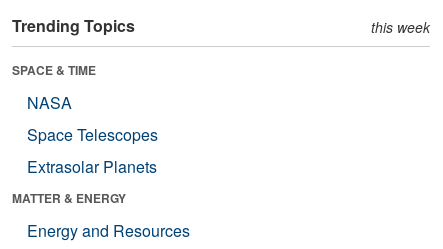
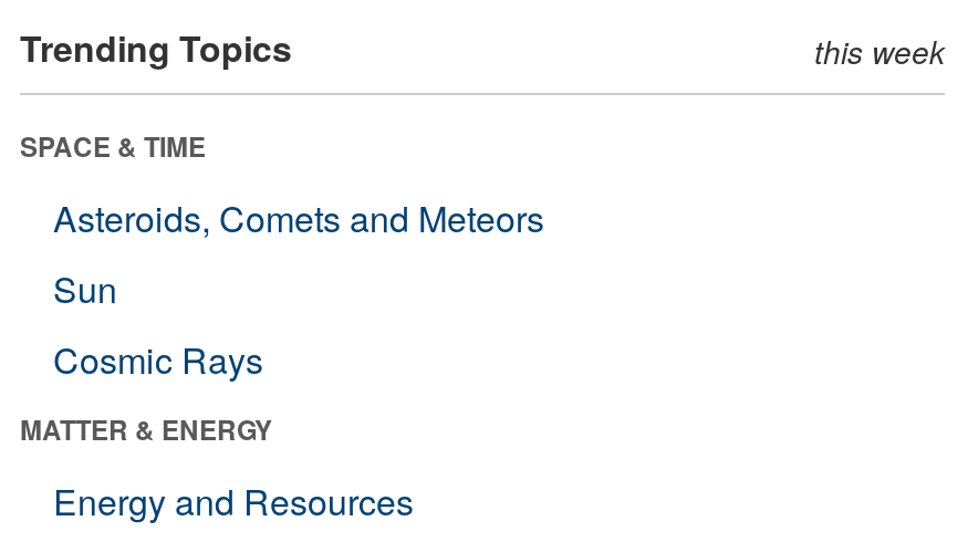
[27,91,158,178] NASA | Space Telescopes | Extrasolar Planets -> [53,192,544,384] Asteroids, Comets and Meteors | Sun | Cosmic Rays

